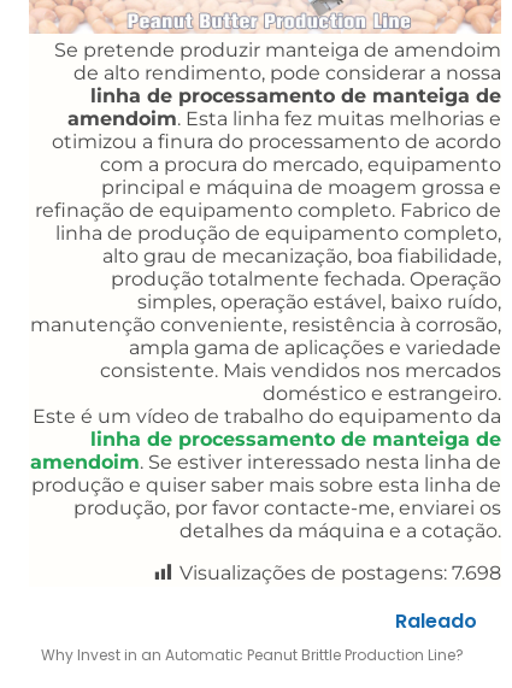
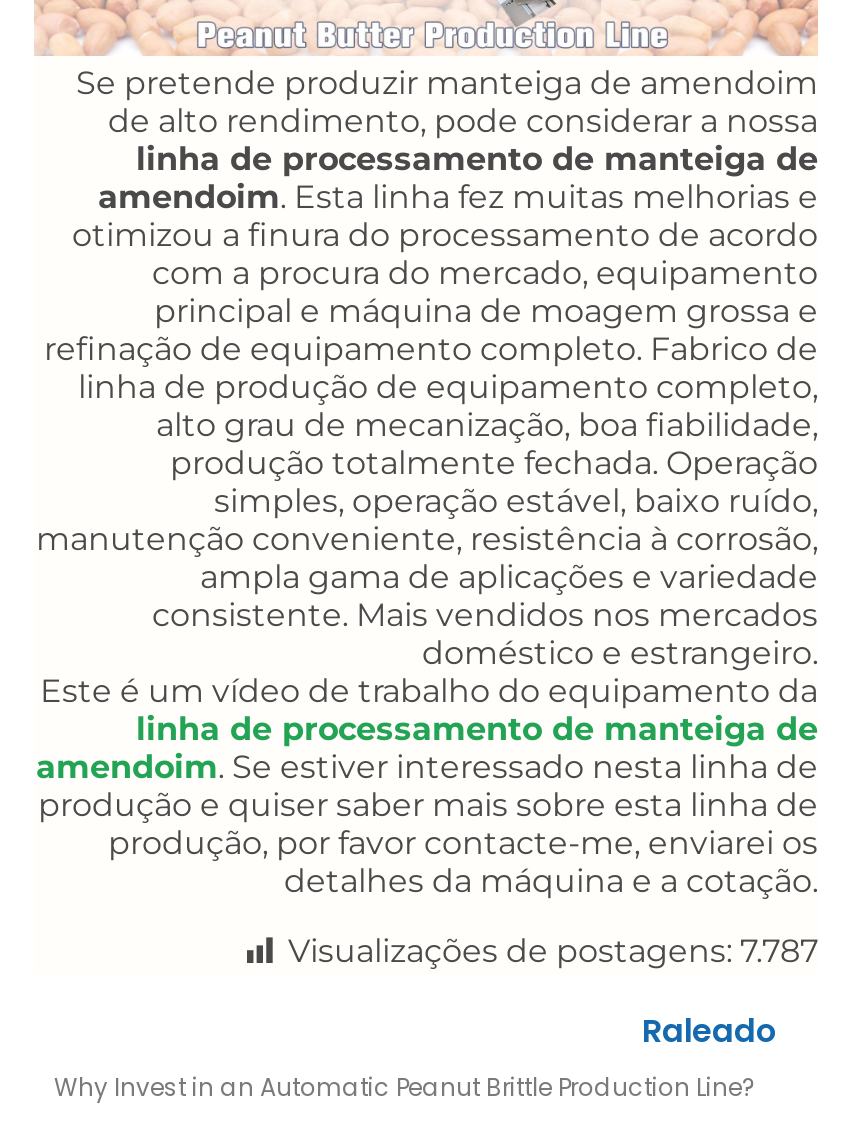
[180,562,501,585] Visualizações de postagens: 7.698 -> [288,933,818,971] Visualizações de postagens: 7.787

